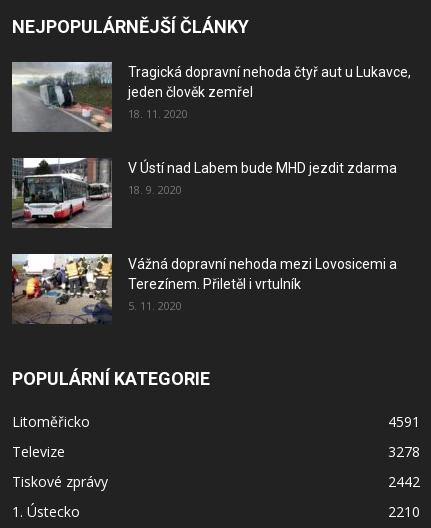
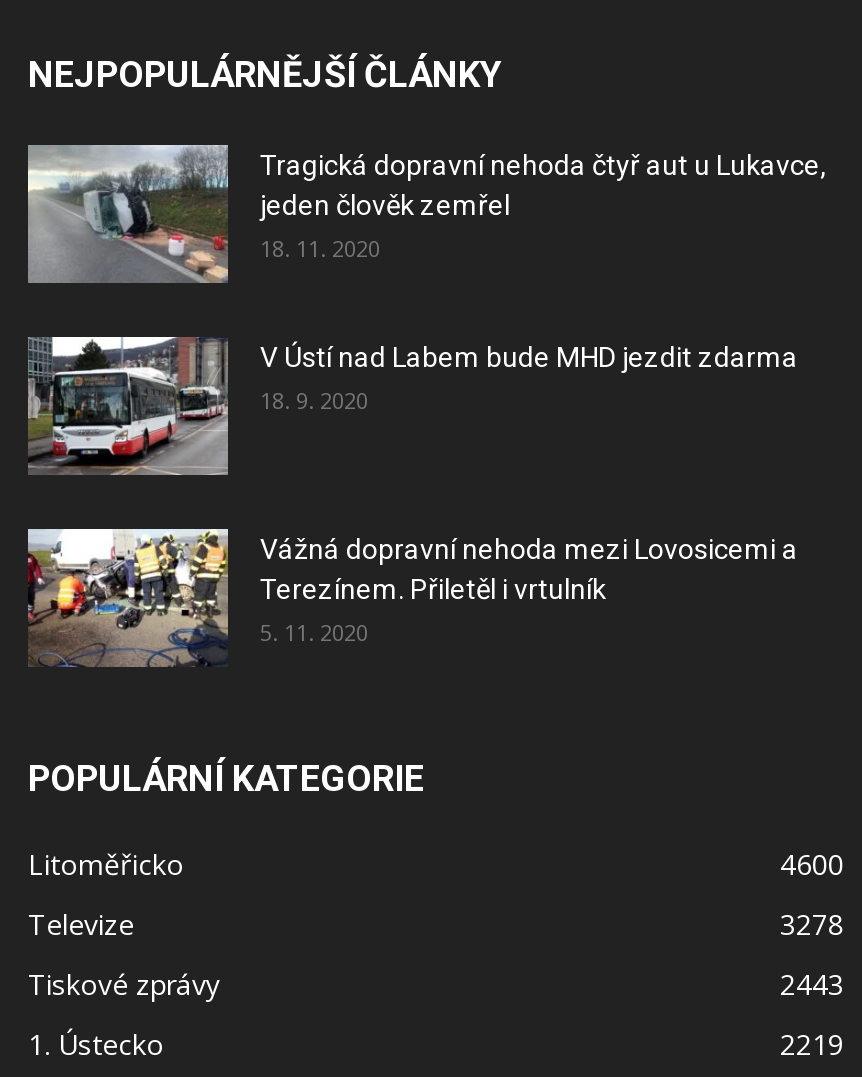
[388,412,420,431] 4591 -> [780,846,844,884] 4600
[388,472,420,491] 2442 -> [780,966,844,1004] 2443
[388,502,420,521] 2210 -> [780,1026,844,1064] 2219

